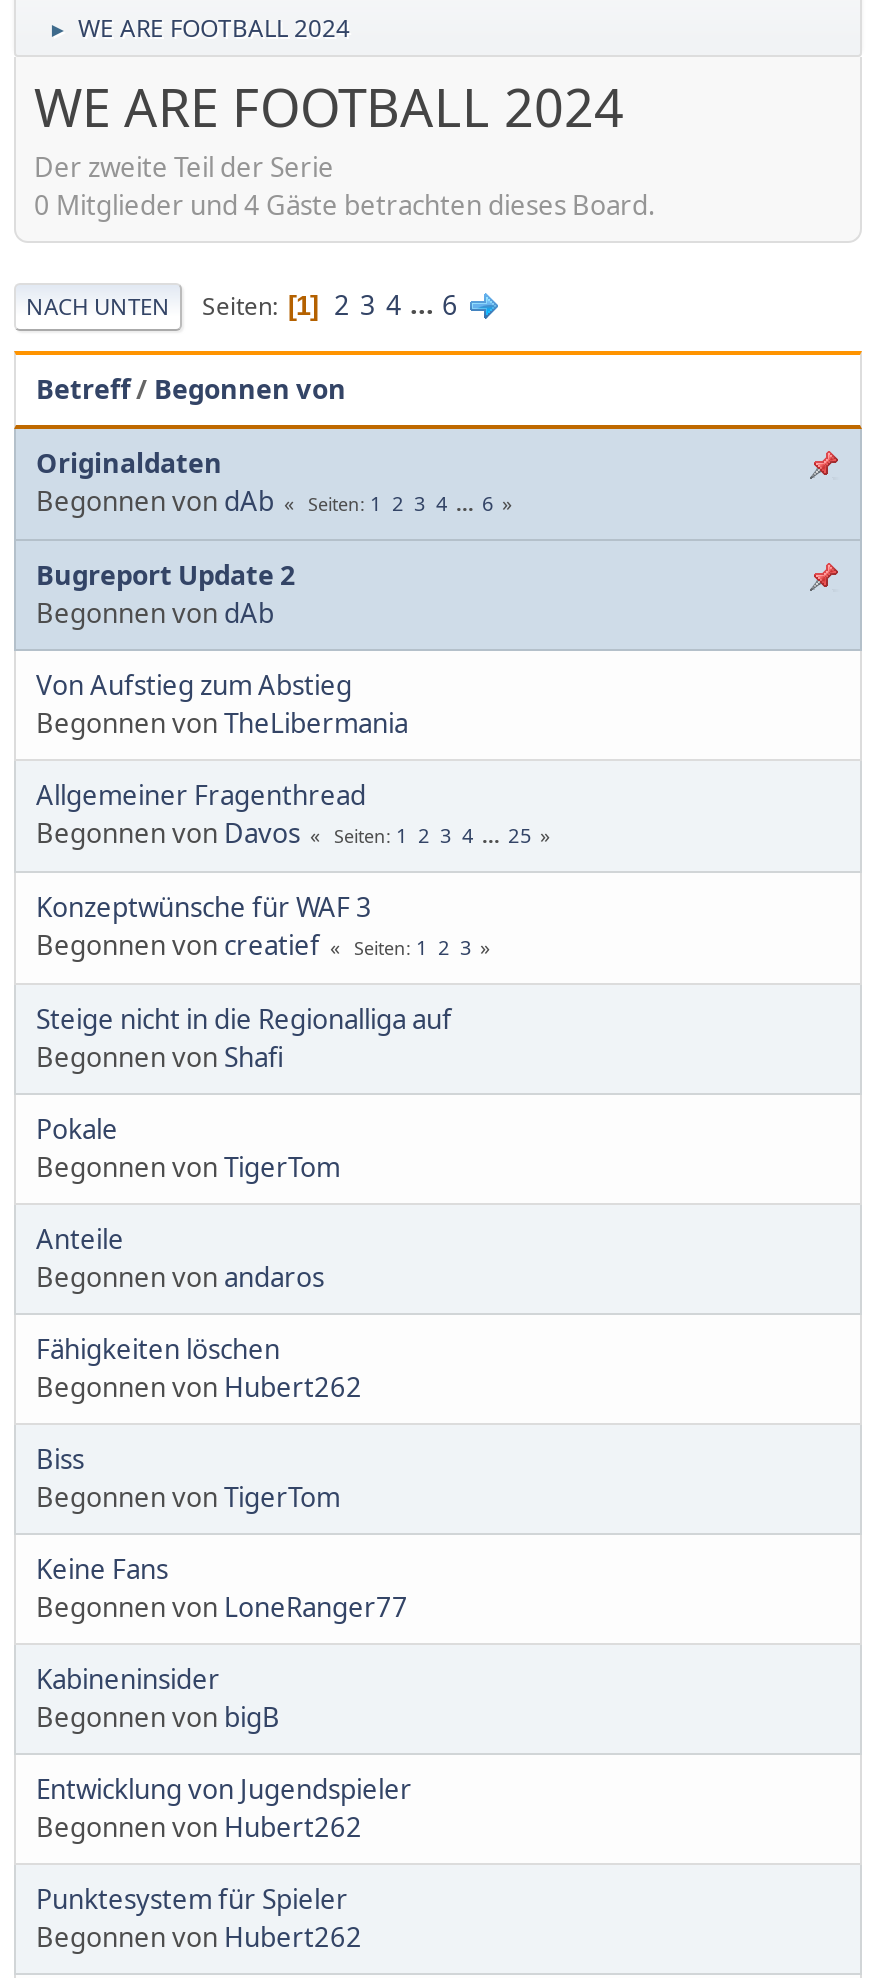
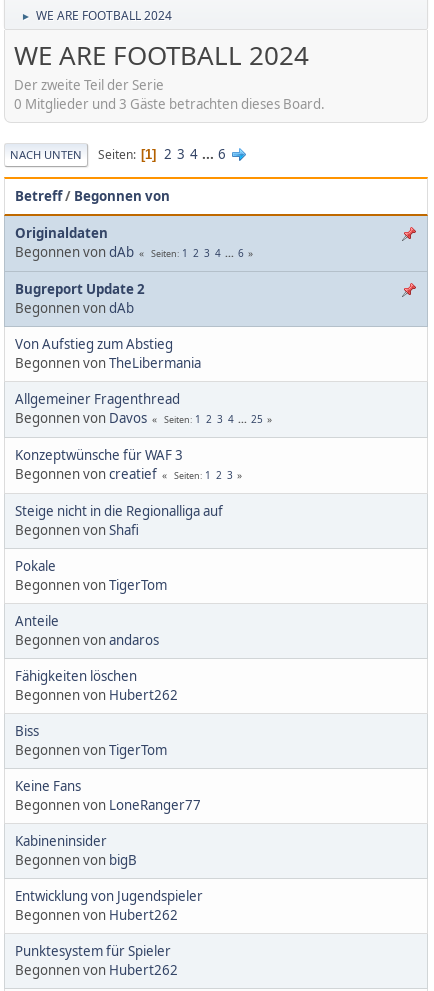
[34,186,656,222] 0 Mitglieder und 4 Gäste betrachten dieses Board. -> [14,94,325,112] 0 Mitglieder und 3 Gäste betrachten dieses Board.

